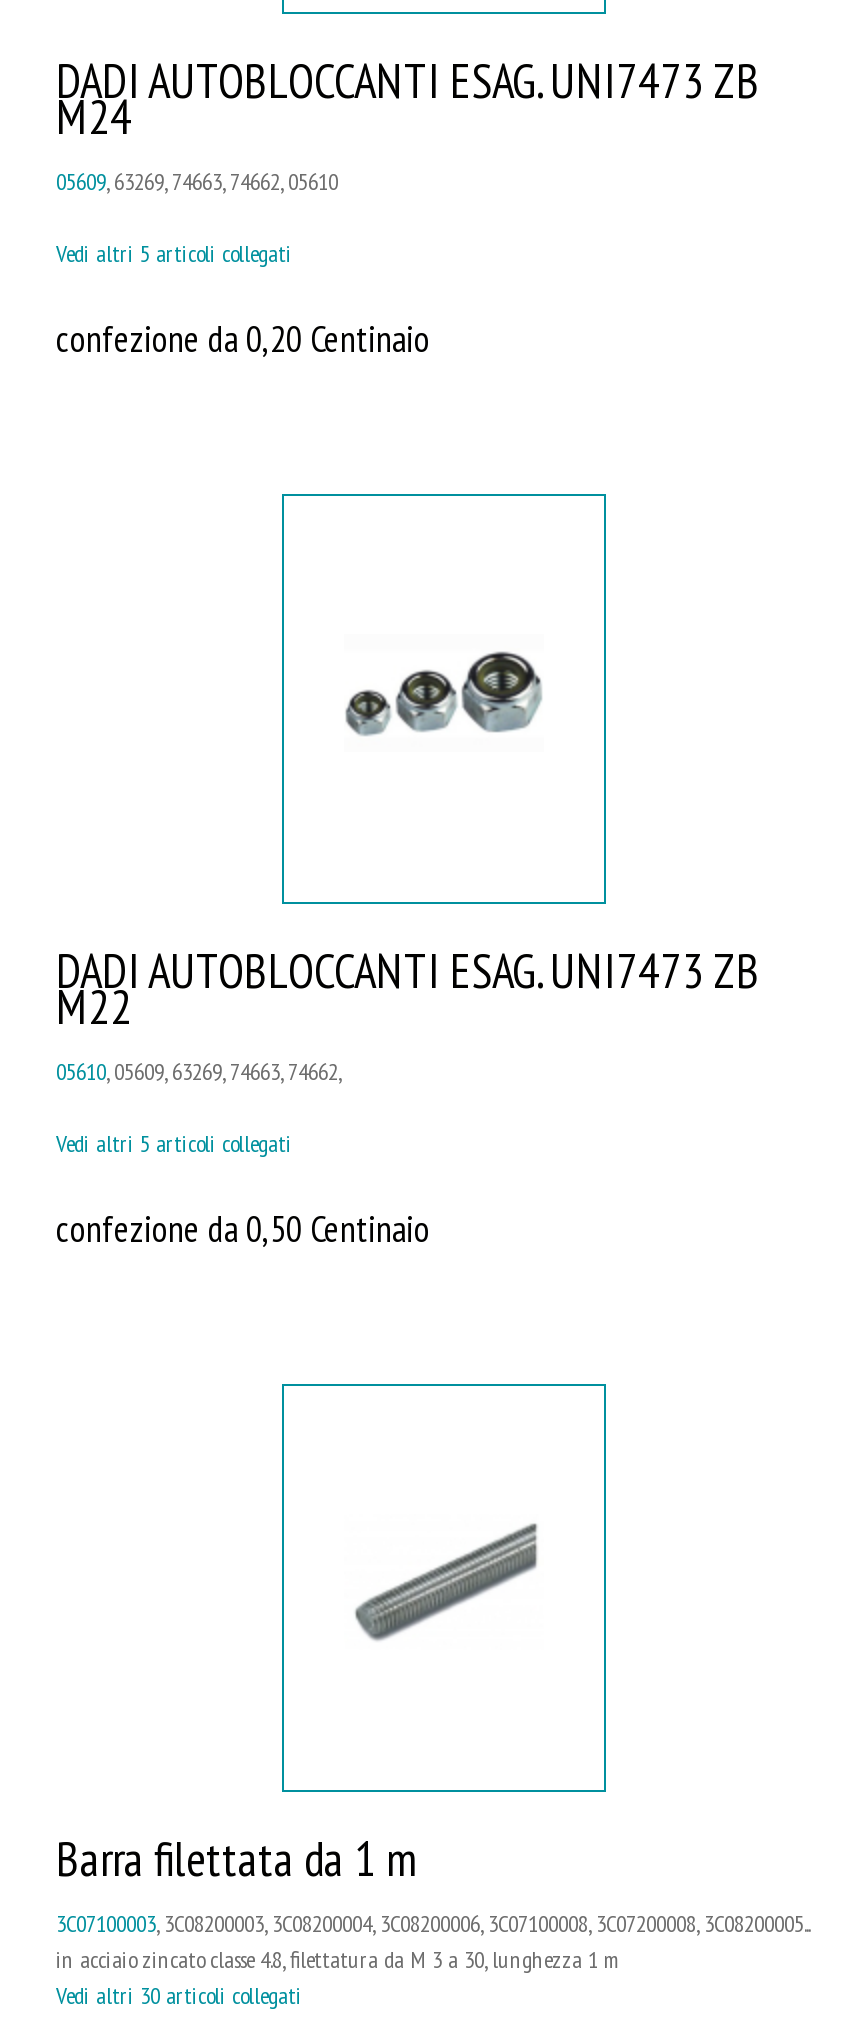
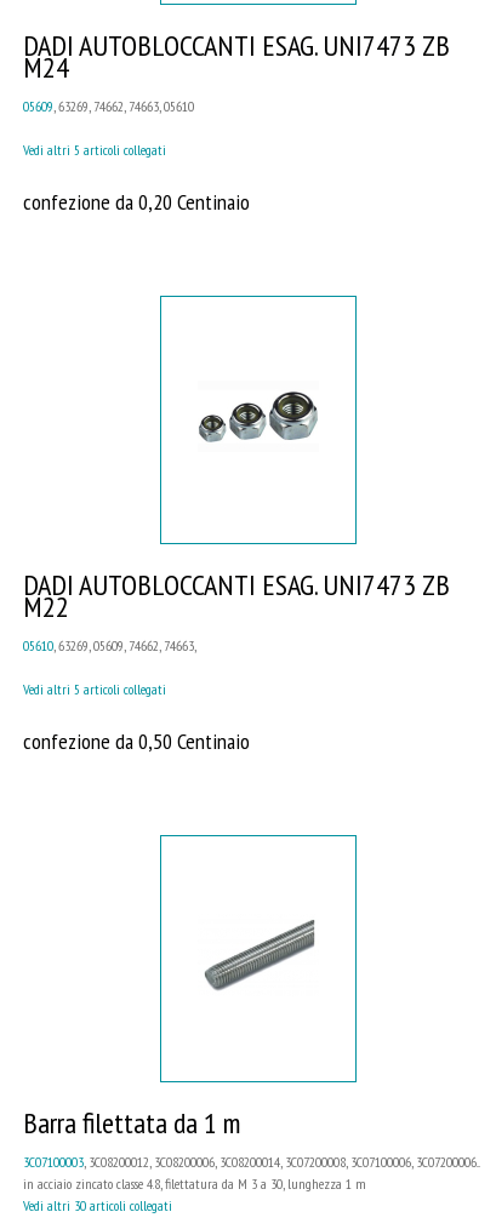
[56,166,338,196] 05609, 63269, 74663, 74662, 05610 -> [23,97,194,115] 05609, 63269, 74662, 74663, 05610
[56,1055,342,1085] 05610, 05609, 63269, 74663, 74662, -> [23,636,196,654] 05610, 63269, 05609, 74662, 74663,
[56,1908,810,1938] 3C07100003, 3C08200003, 3C08200004, 3C08200006, 3C07100008, 3C07200008, 3C08200005... -> [23,1153,480,1171] 3C07100003, 3C08200012, 3C08200006, 3C08200014, 3C07200008, 3C07100006, 3C07200006...

